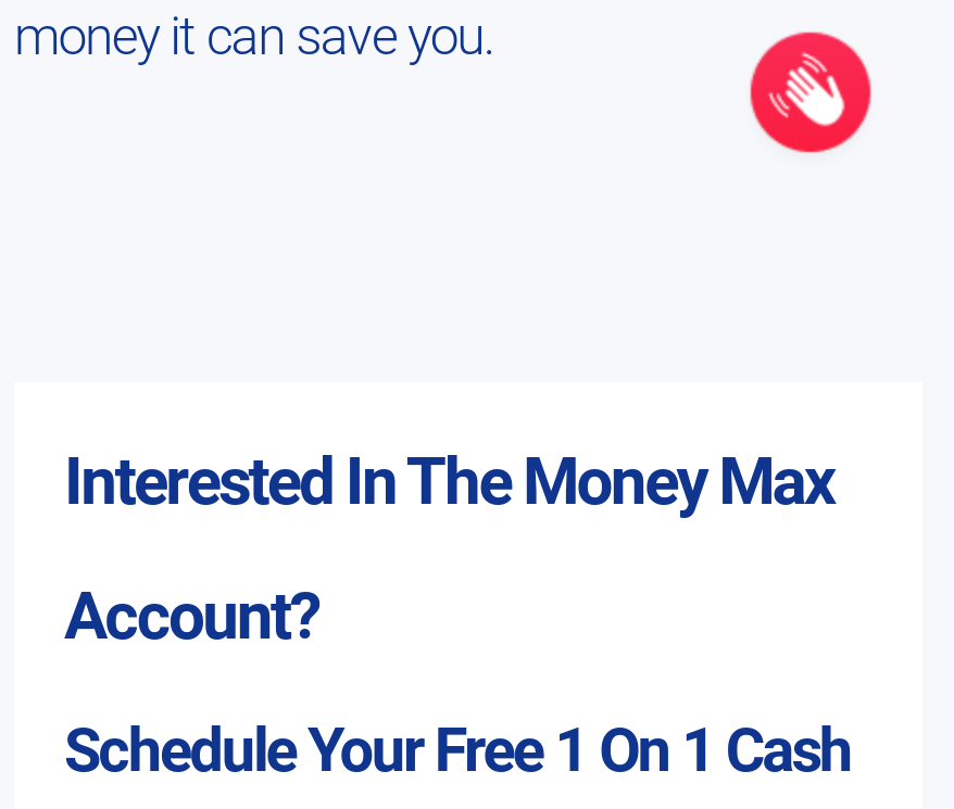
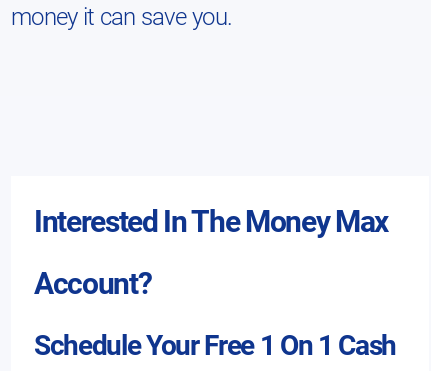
[749,30,873,154] [image] -> none

